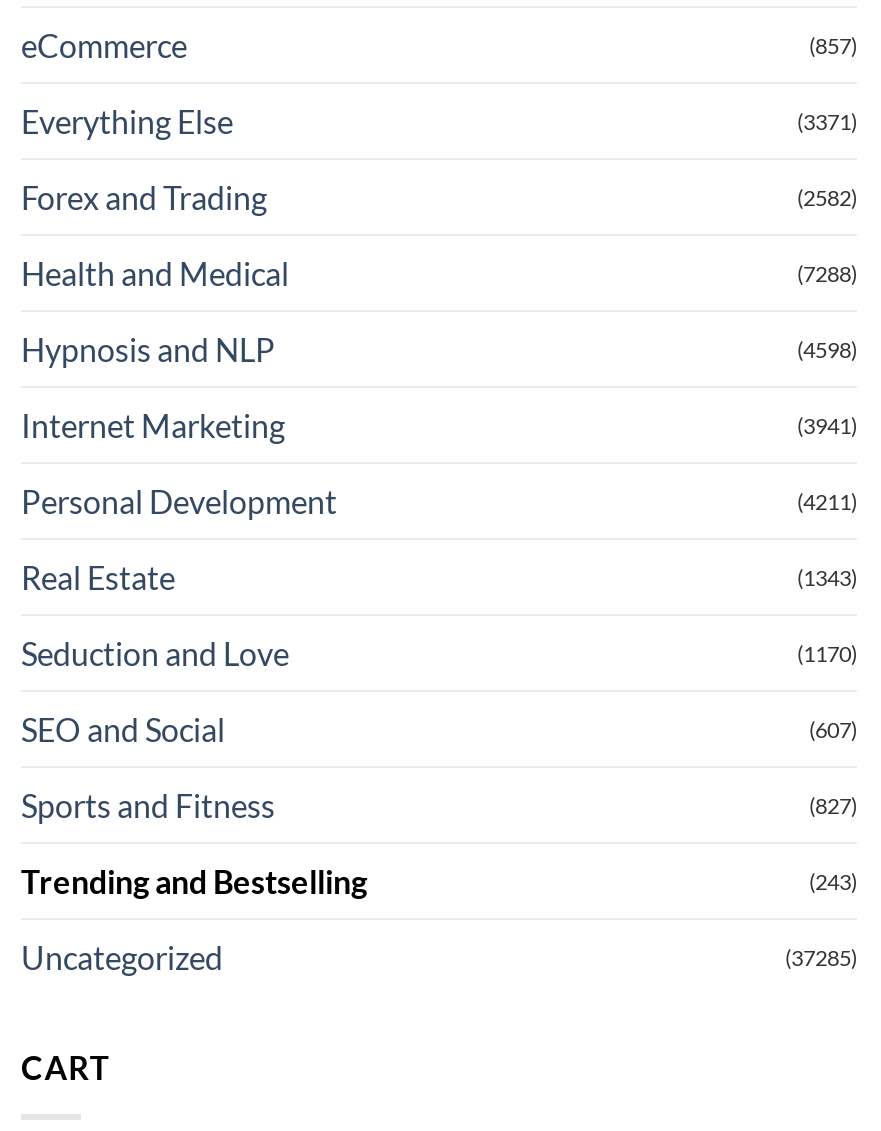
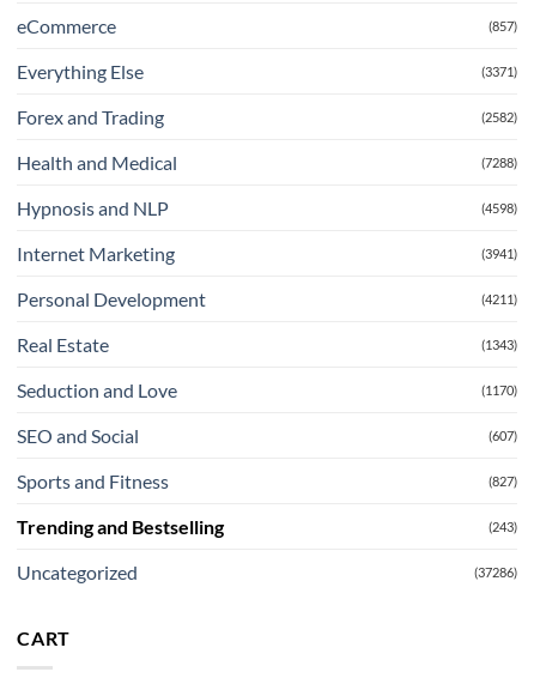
[785,944,857,970] (37285) -> [474,564,517,580] (37286)

